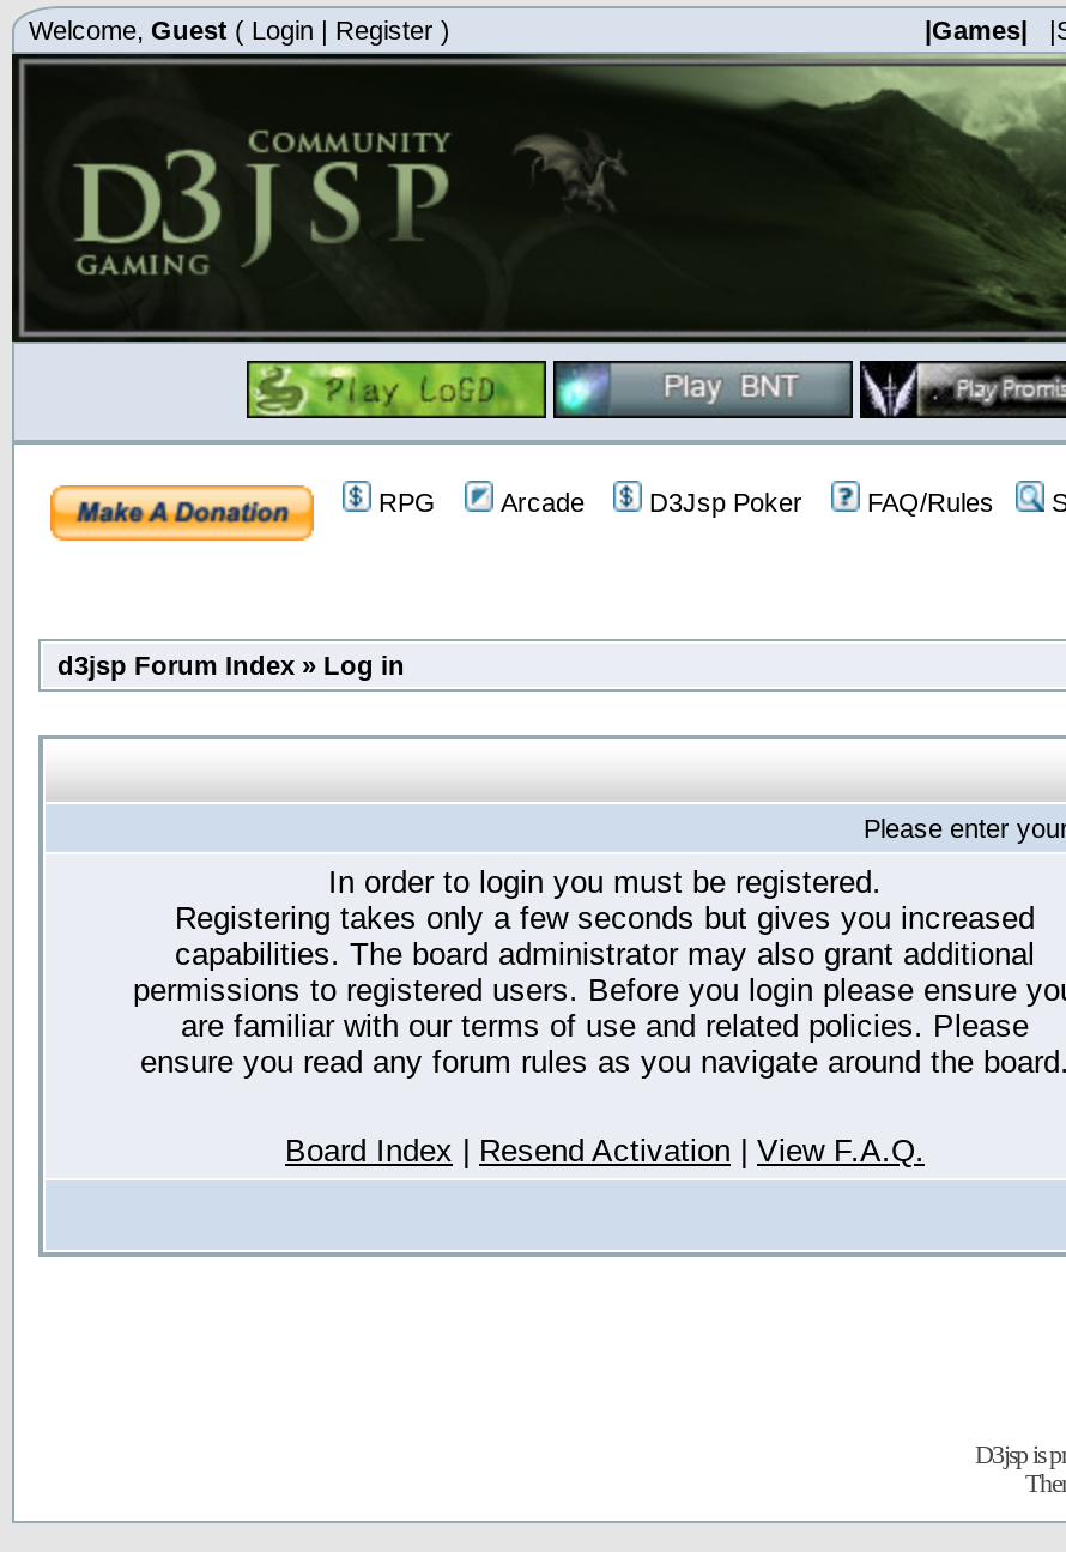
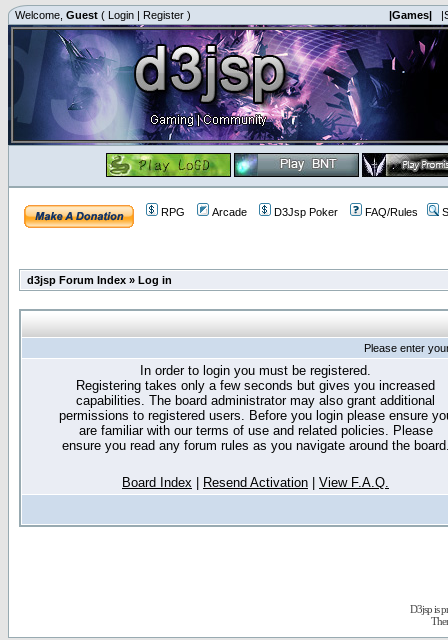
[12,52,1059,344] [image] -> [8,24,445,146] [image]

